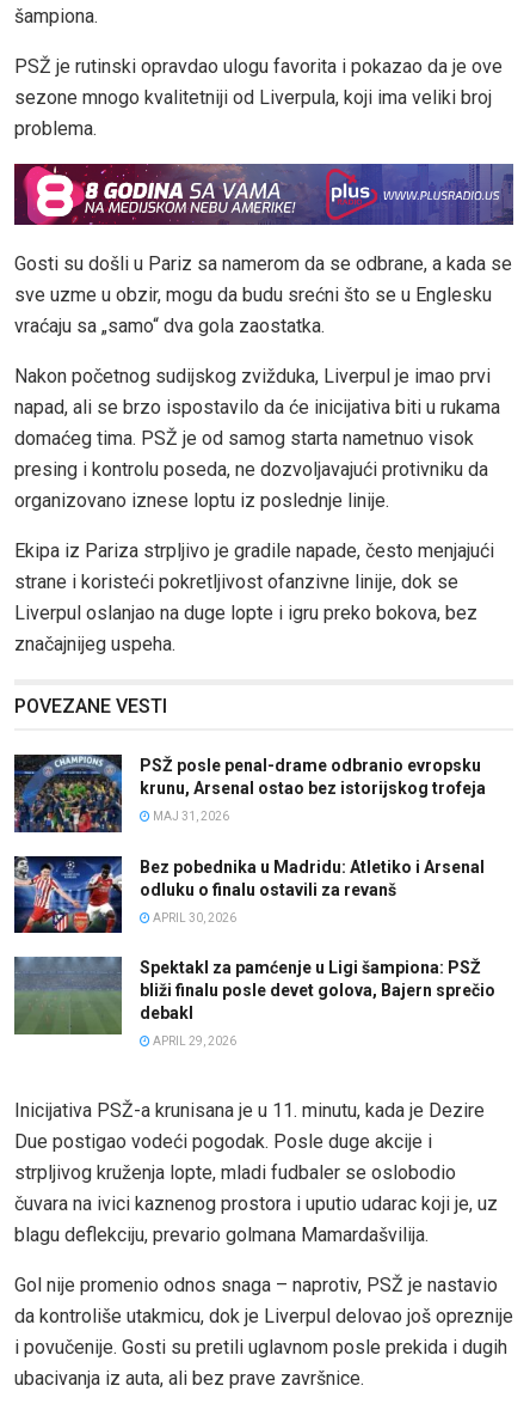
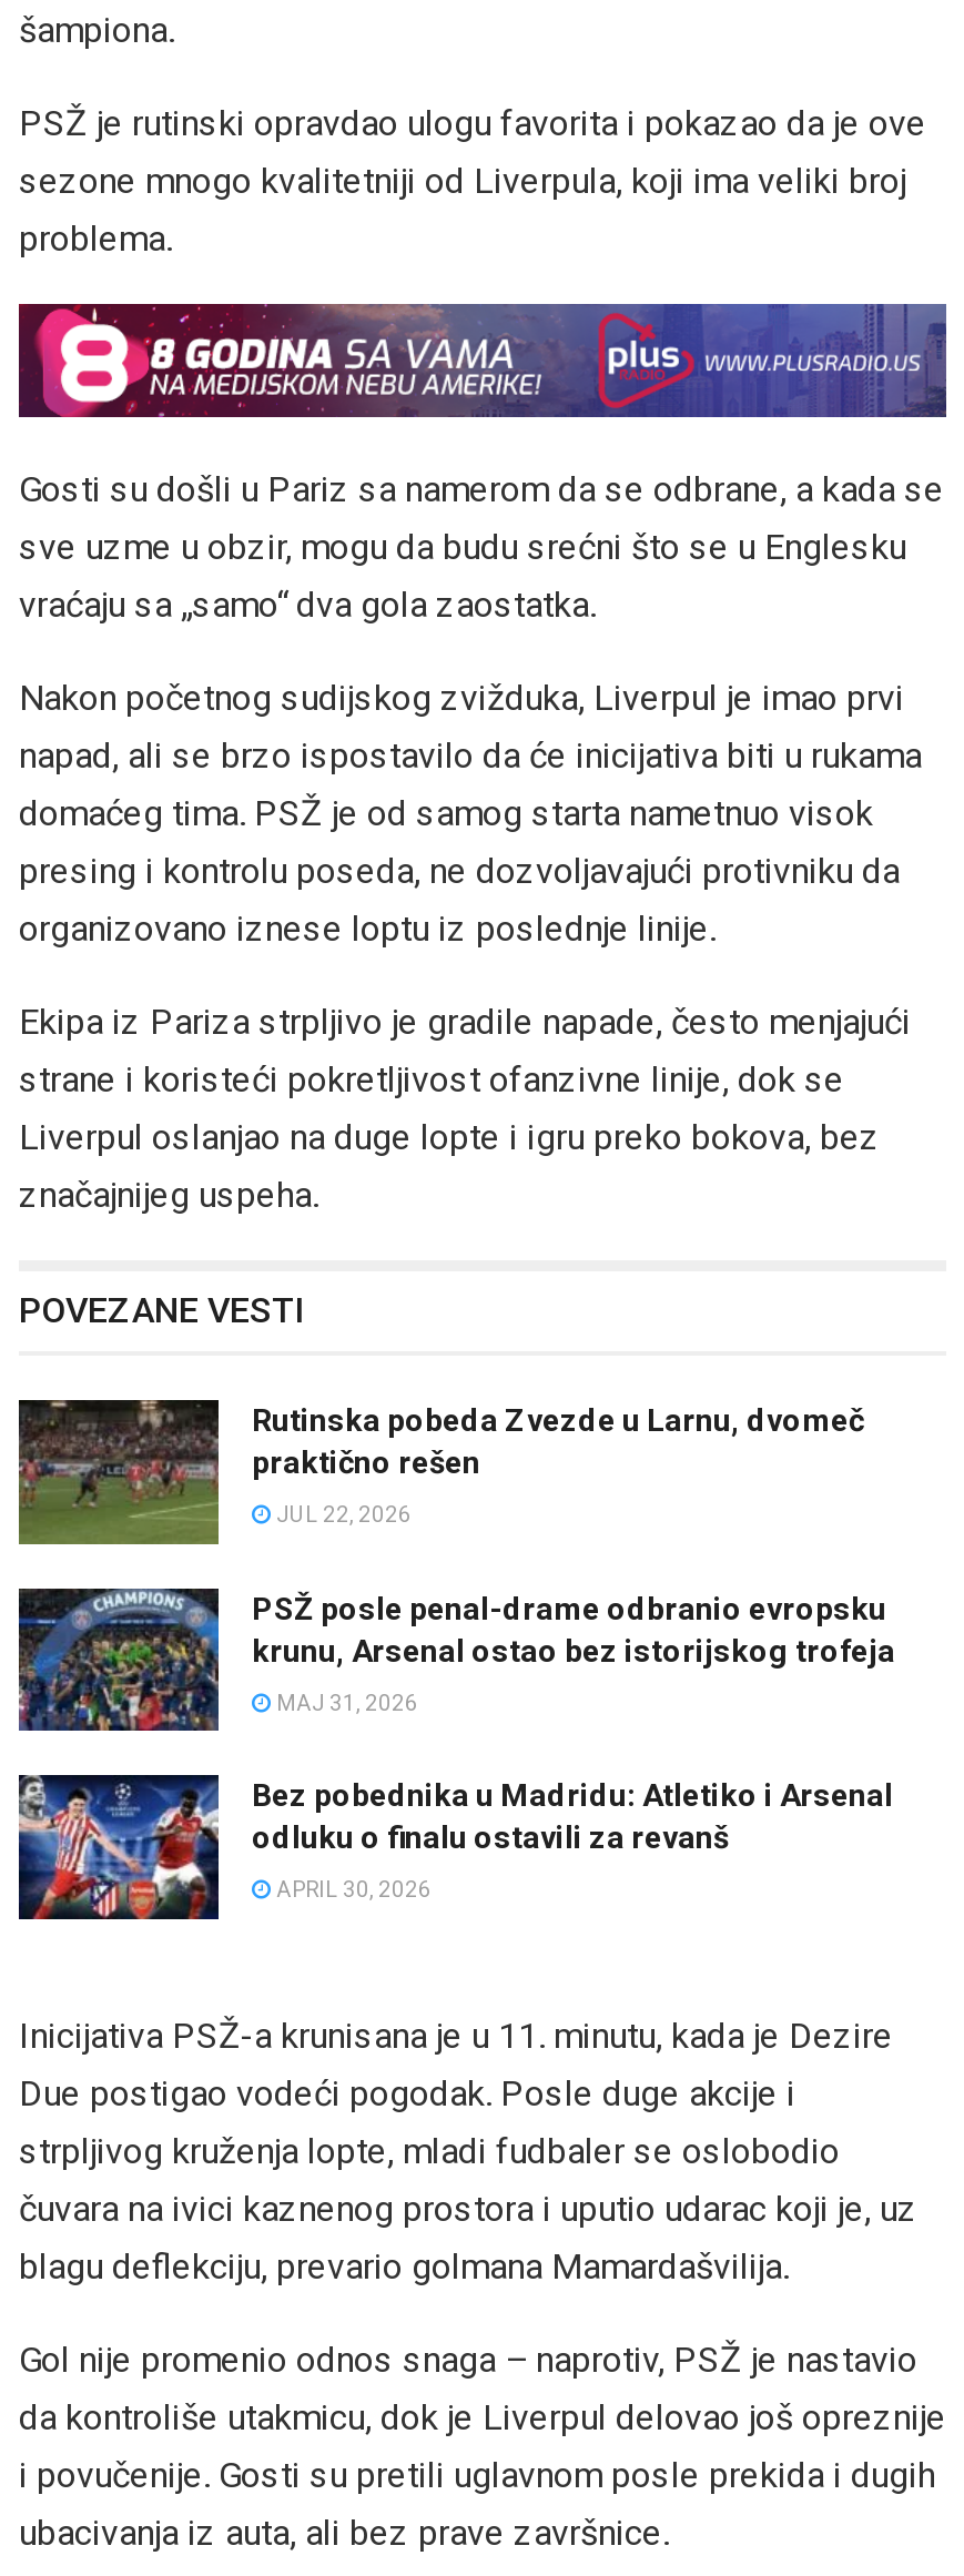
none -> [17,1398,864,1546] [image] | Rutinska pobeda Zvezde u Larnu, dvomeč | praktično rešen | JUL 22, 2026
moved [12,755,486,924] -> [14,1586,895,1902]: [image] | PSŽ posle penal-drame odbranio evropsku | krunu, Arsenal ostao bez istorijskog trofeja | MAJ 31, 2026 | Bez pobednika u Madridu: Atletiko i Arsenal | odluku o finalu ostavili za revanš | APRIL 30, 2026
[13,956,495,1048] [image] | Spektakl za pamćenje u Ligi šampiona: PSŽ | bliži finalu posle devet golova, Bajern sprečio | debakl | APRIL 29, 2026 -> none

